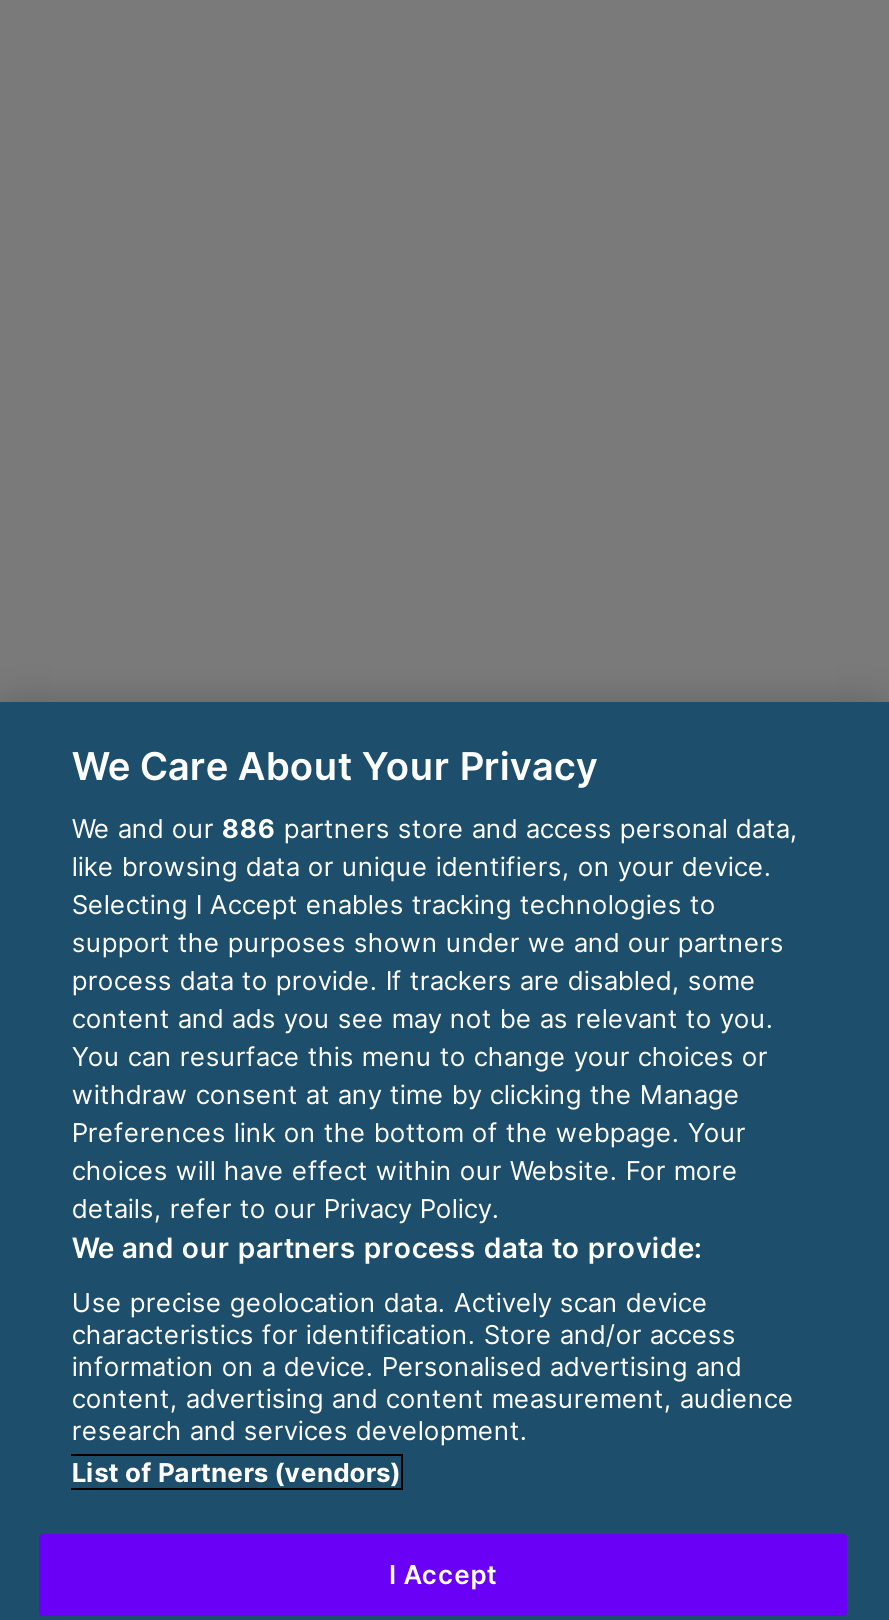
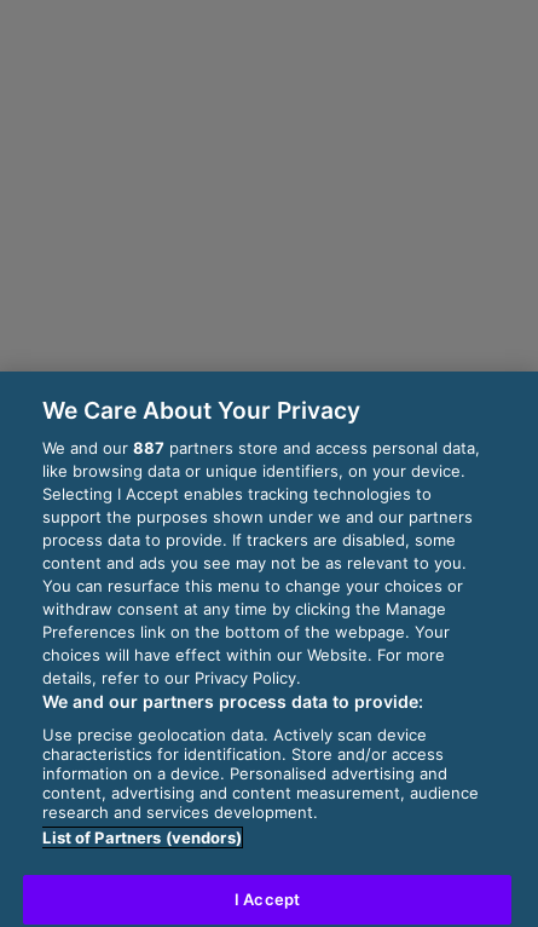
[72,812,798,844] We and our 886 partners store and access personal data, -> [43,438,480,457] We and our 887 partners store and access personal data,

